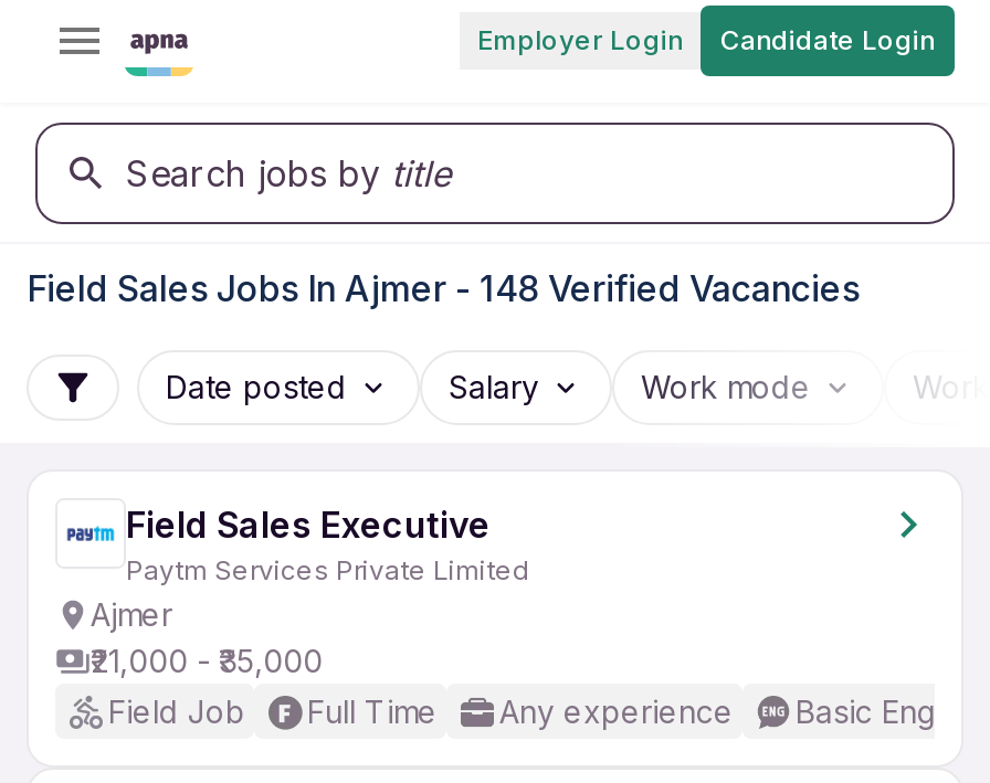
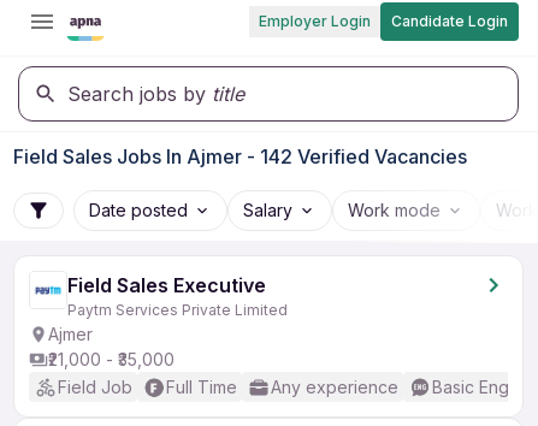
[27,266,860,310] Field Sales Jobs In Ajmer - 148 Verified Vacancies -> [13,144,467,168] Field Sales Jobs In Ajmer - 142 Verified Vacancies

